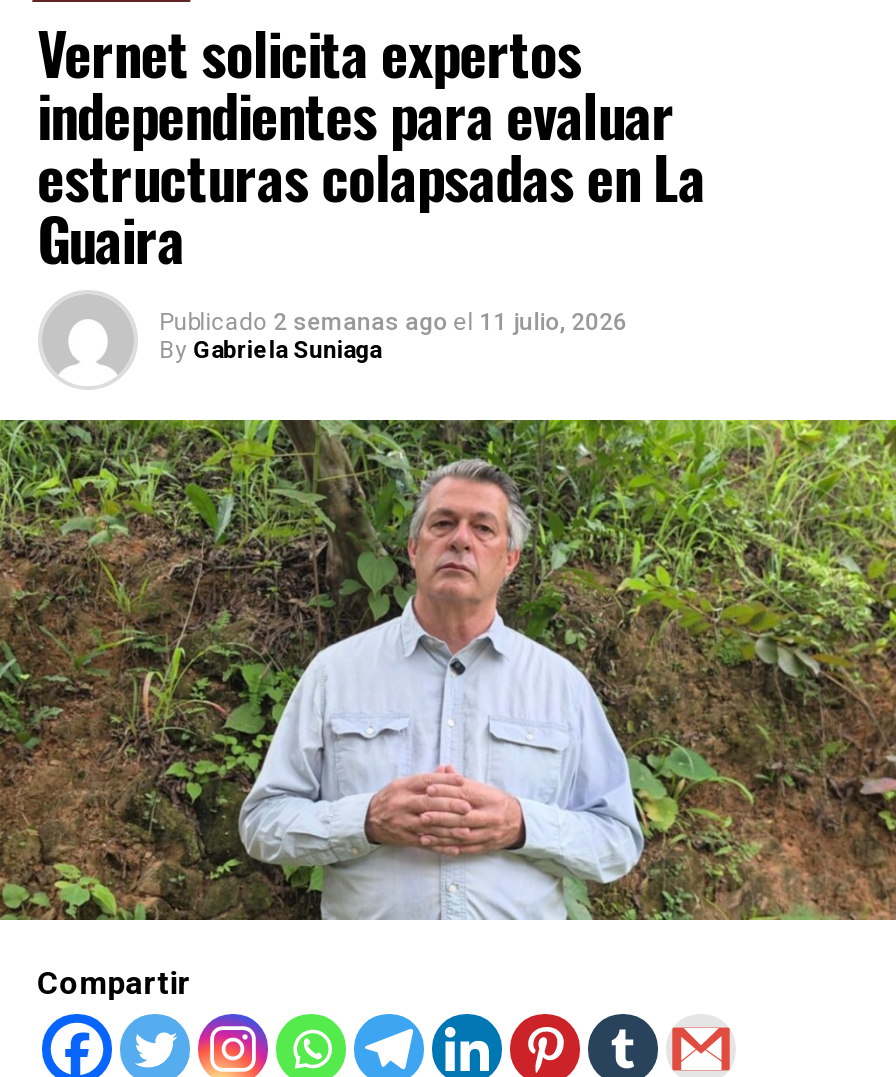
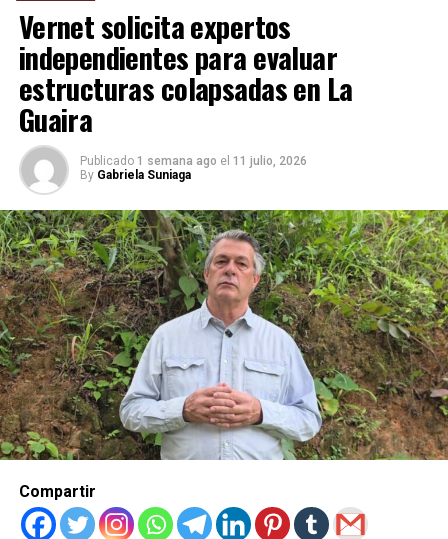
[159,309,627,337] Publicado 2 semanas ago el 11 julio, 2026 -> [80,154,307,168] Publicado 1 semana ago el 11 julio, 2026

